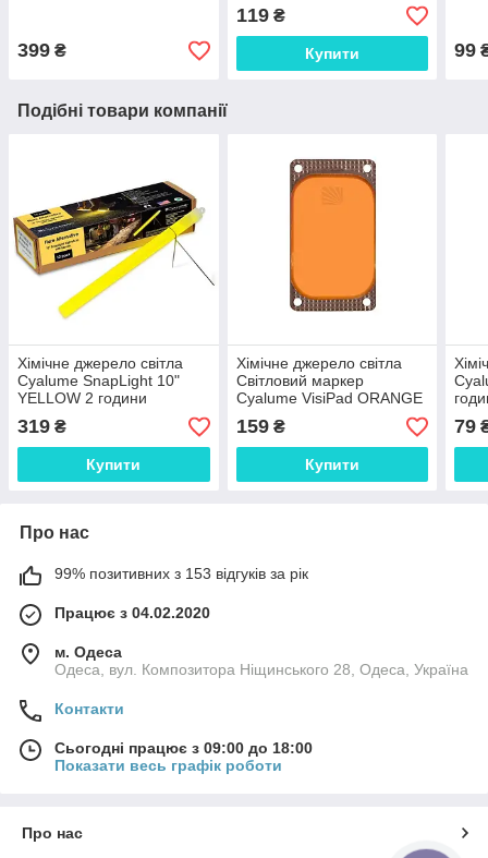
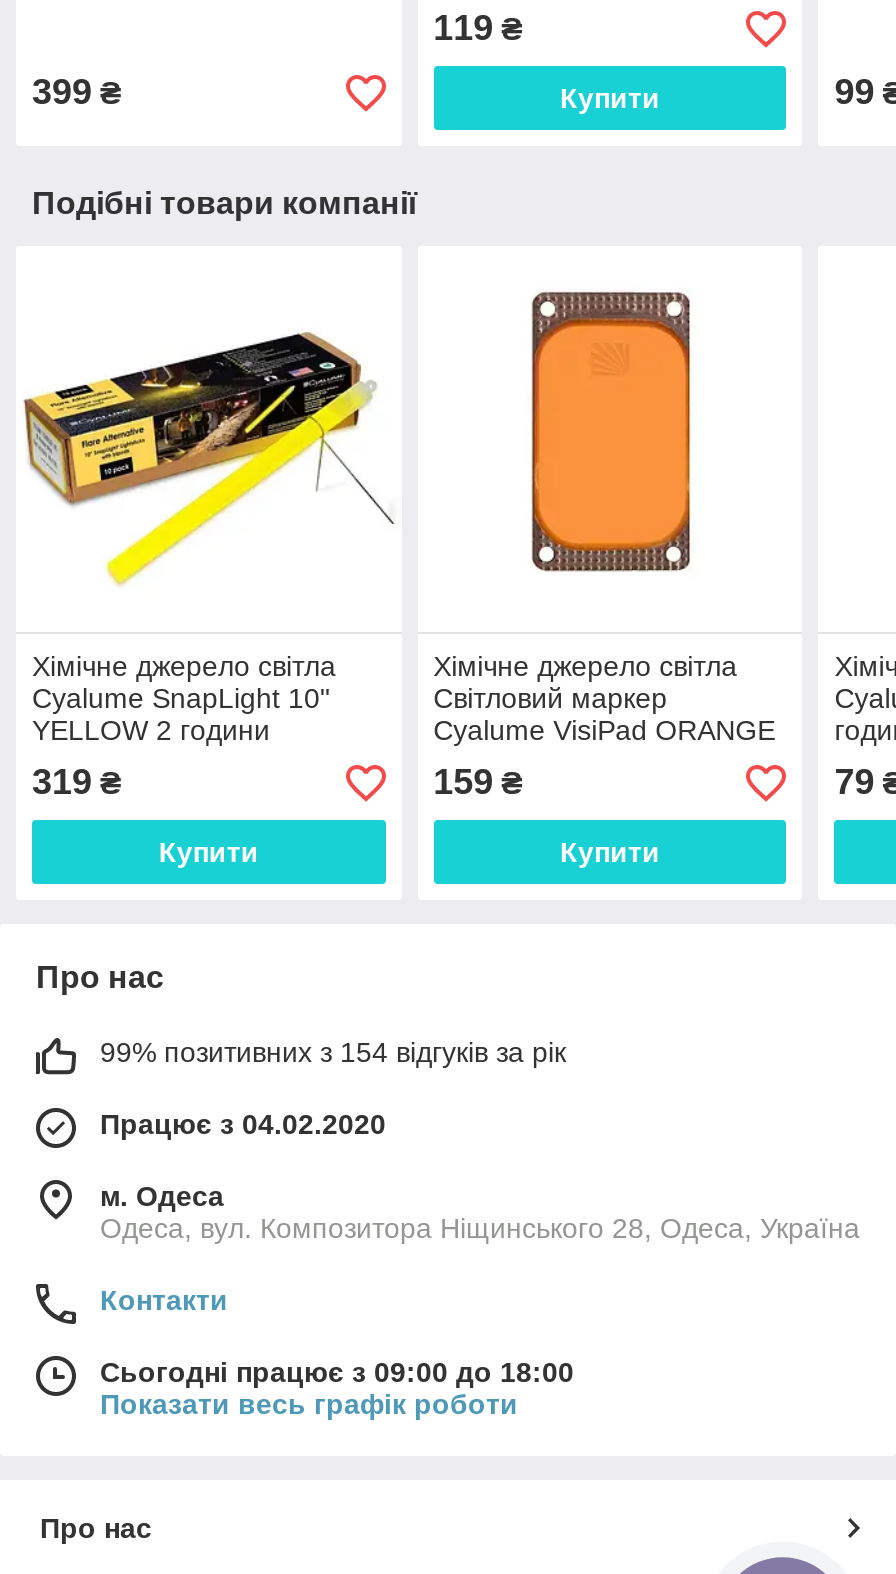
[54,565,308,582] 99% позитивних з 153 відгуків за рік -> [100,1036,566,1068] 99% позитивних з 154 відгуків за рік

